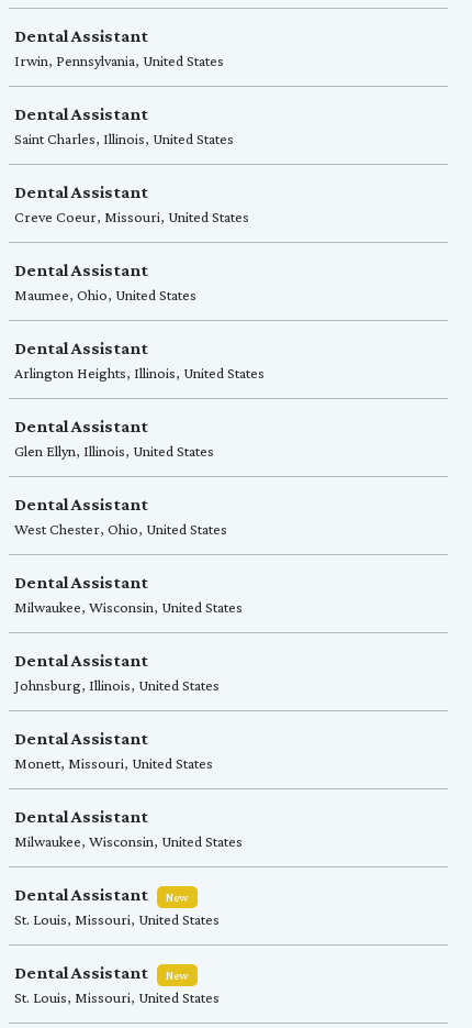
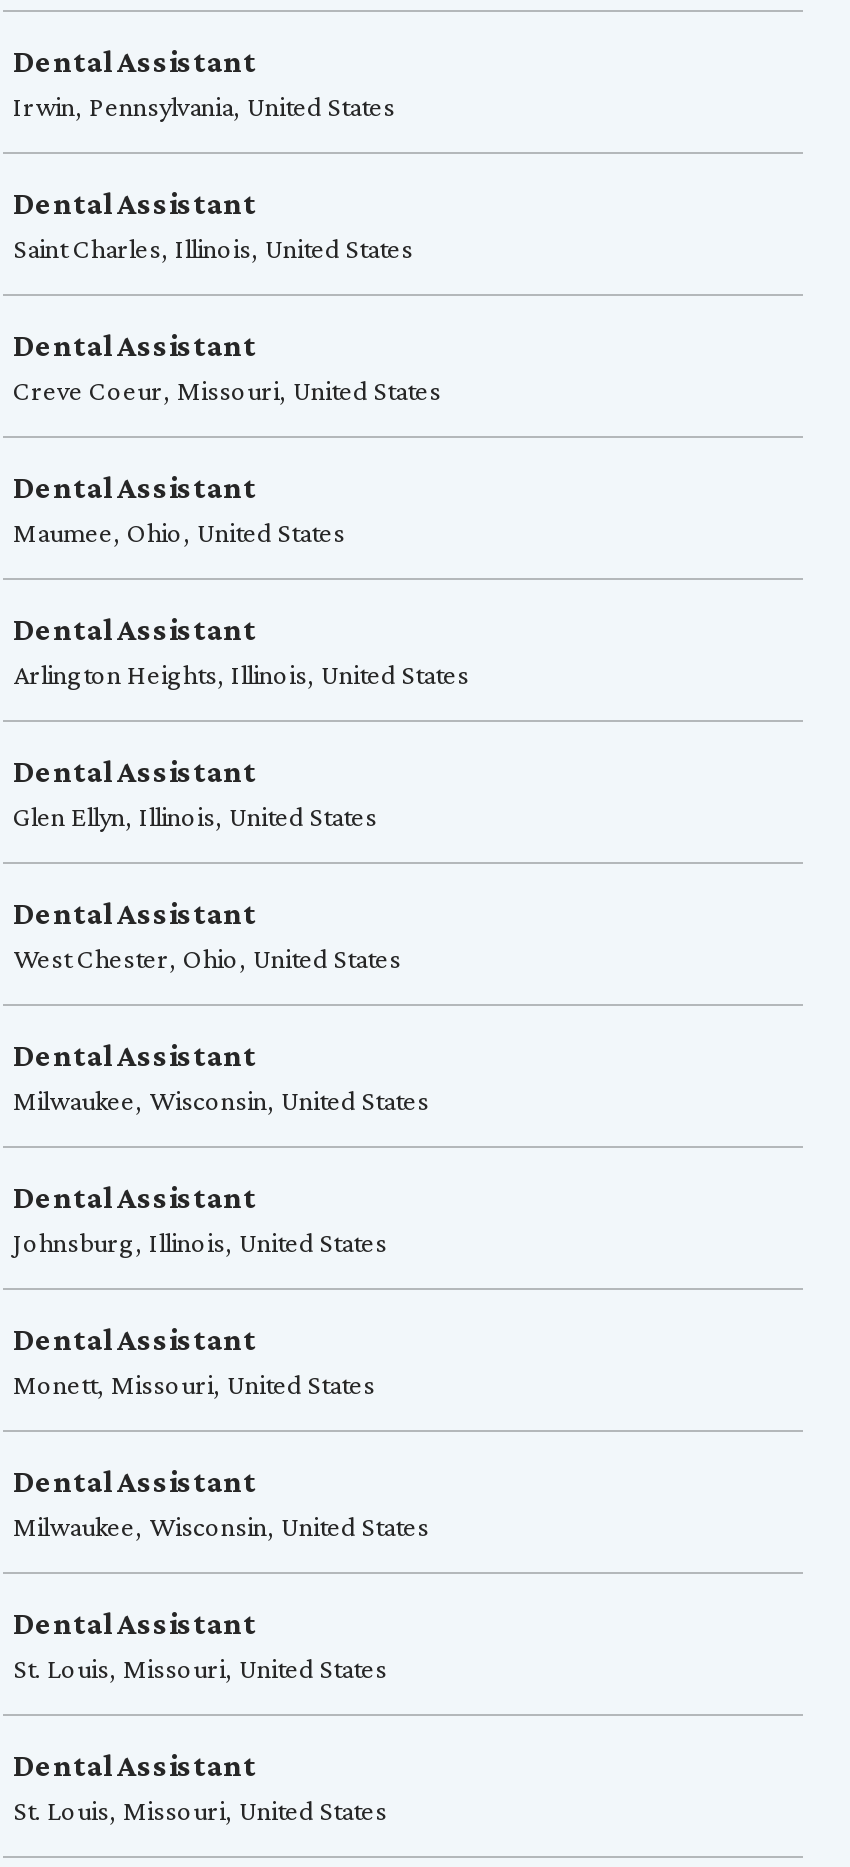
[166,889,189,905] New -> none
[166,968,189,983] New -> none

